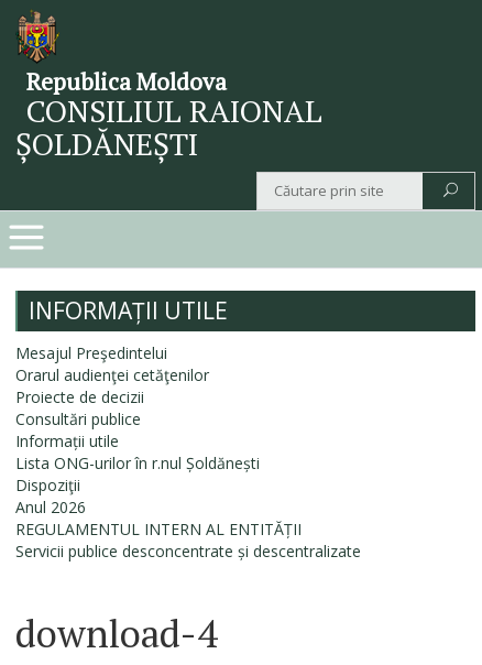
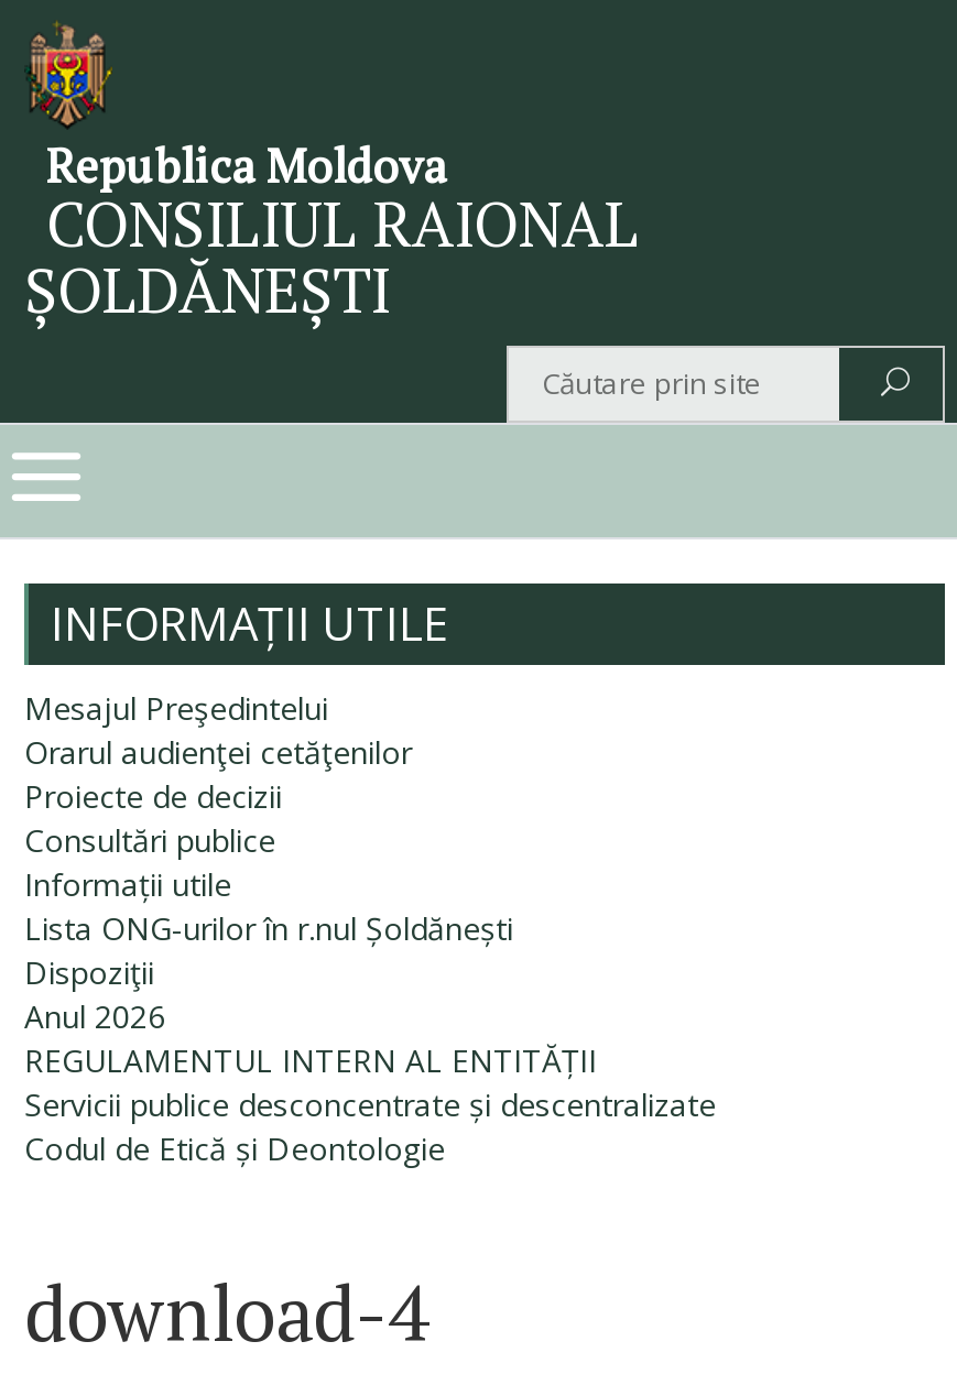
none -> [24,1128,445,1170] Codul de Etică și Deontologie

